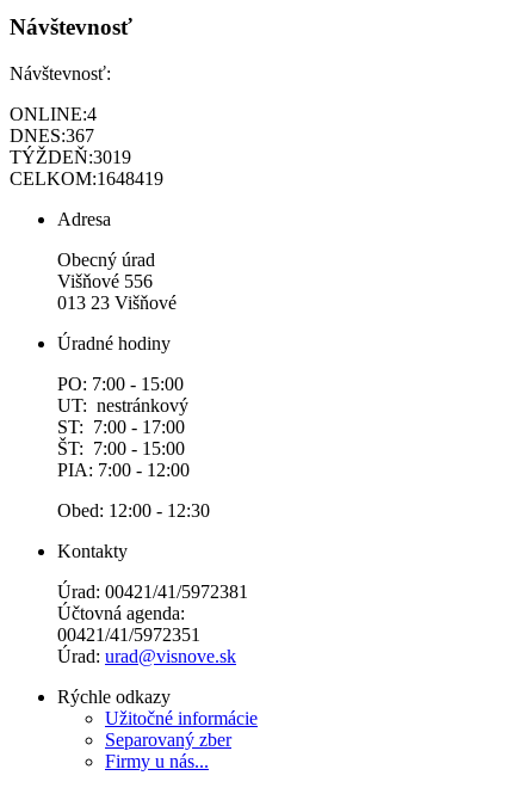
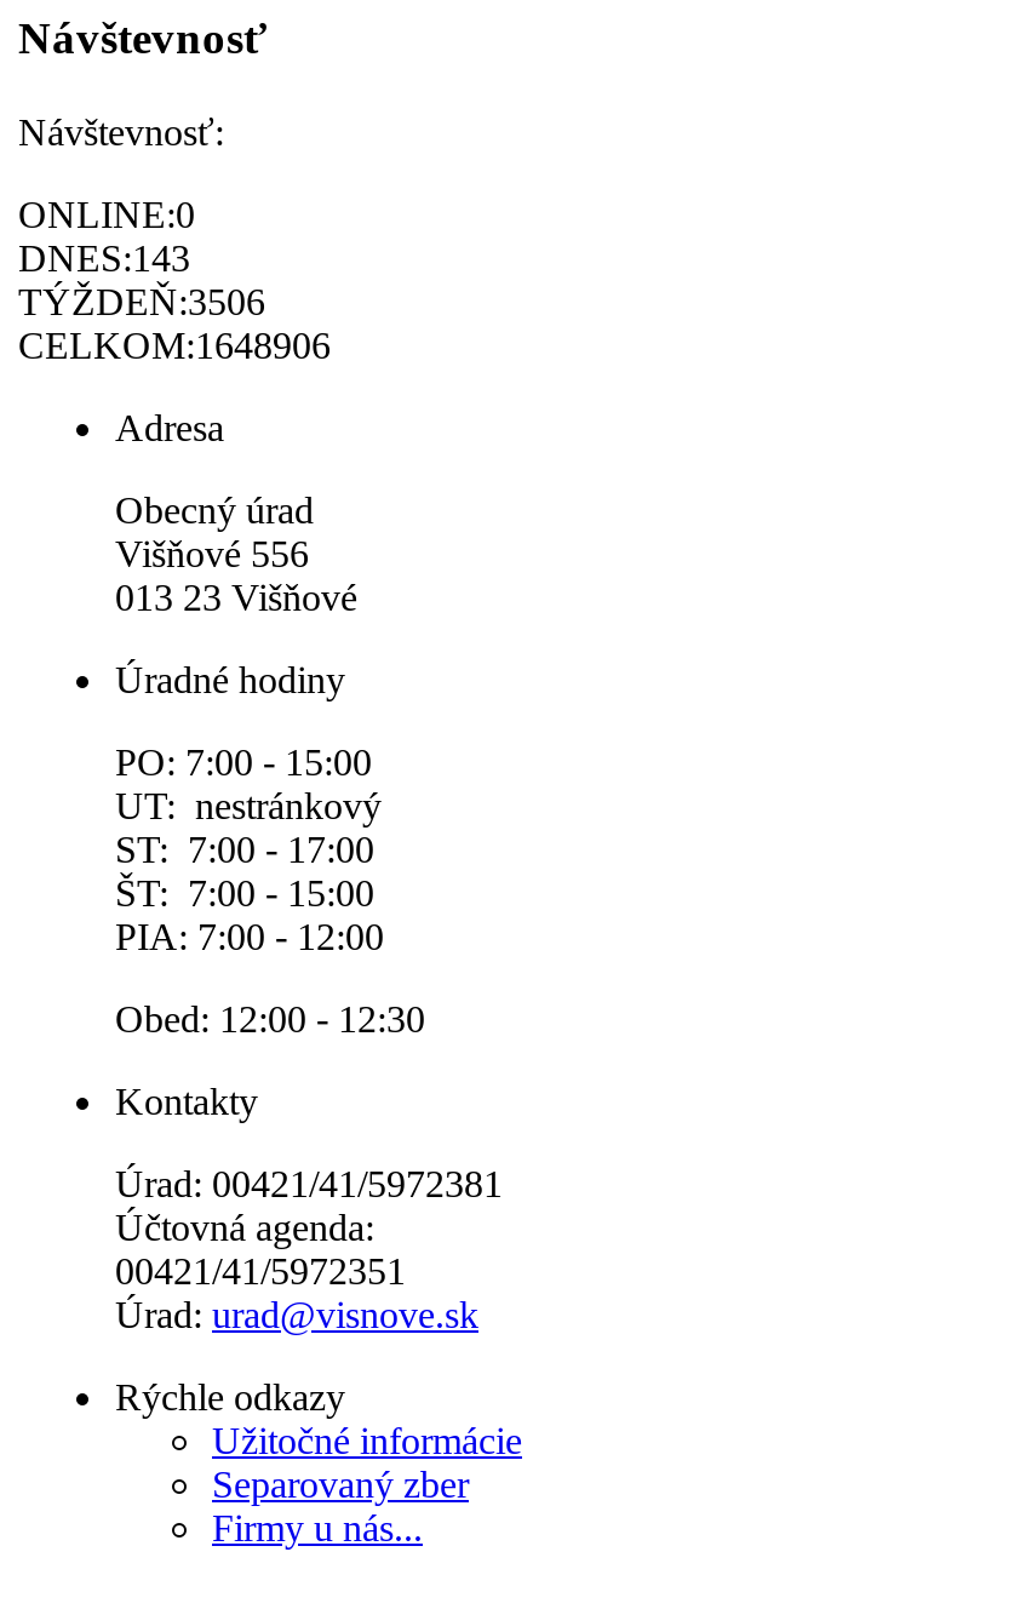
[10,103,97,124] ONLINE:4 -> [18,193,195,234] ONLINE:0
[10,125,94,145] DNES:367 -> [18,237,190,278] DNES:143
[10,146,131,167] TÝŽDEŇ:3019 -> [18,280,265,321] TÝŽDEŇ:3506
[10,168,163,188] CELKOM:1648419 -> [18,324,331,365] CELKOM:1648906

